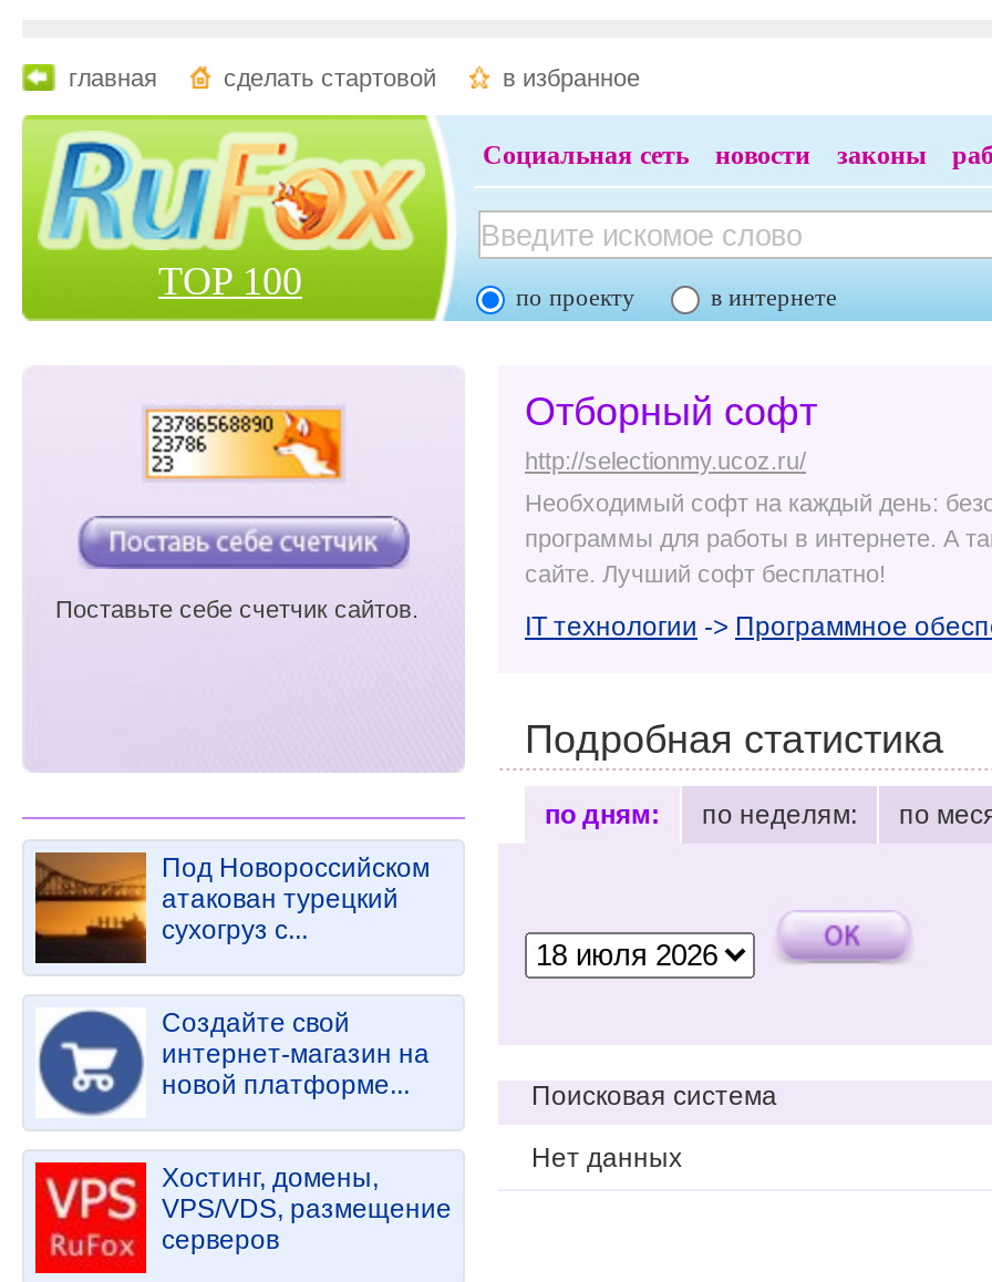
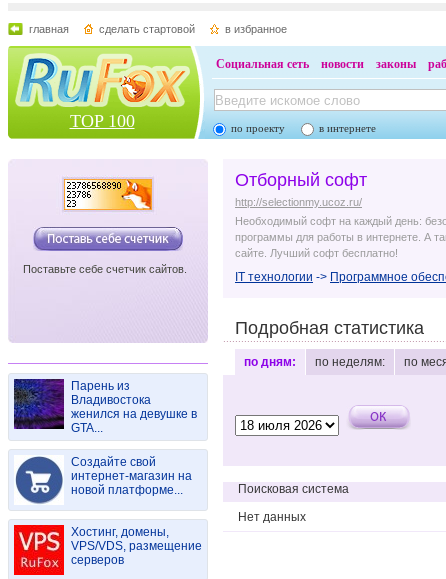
[33,850,430,965] [image] | Под Новороссийском | атакован турецкий | сухогруз с... -> [13,378,197,435] [image] | Парень из | Владивостока | женился на девушке в | GTA...

